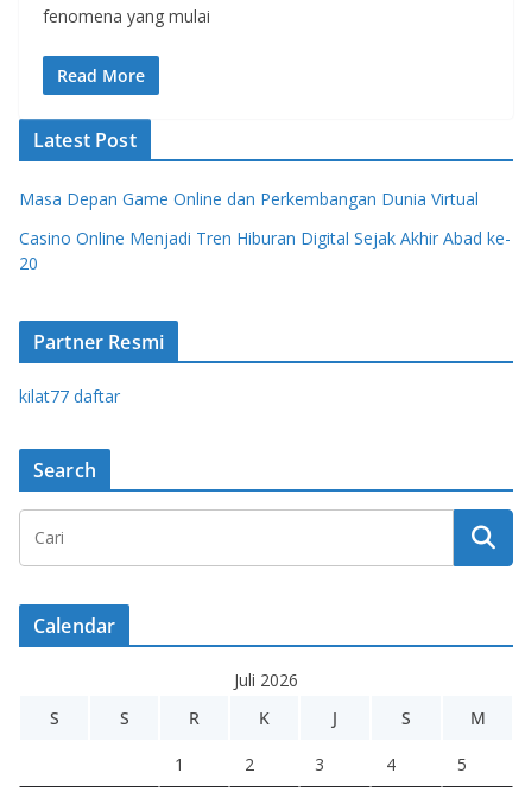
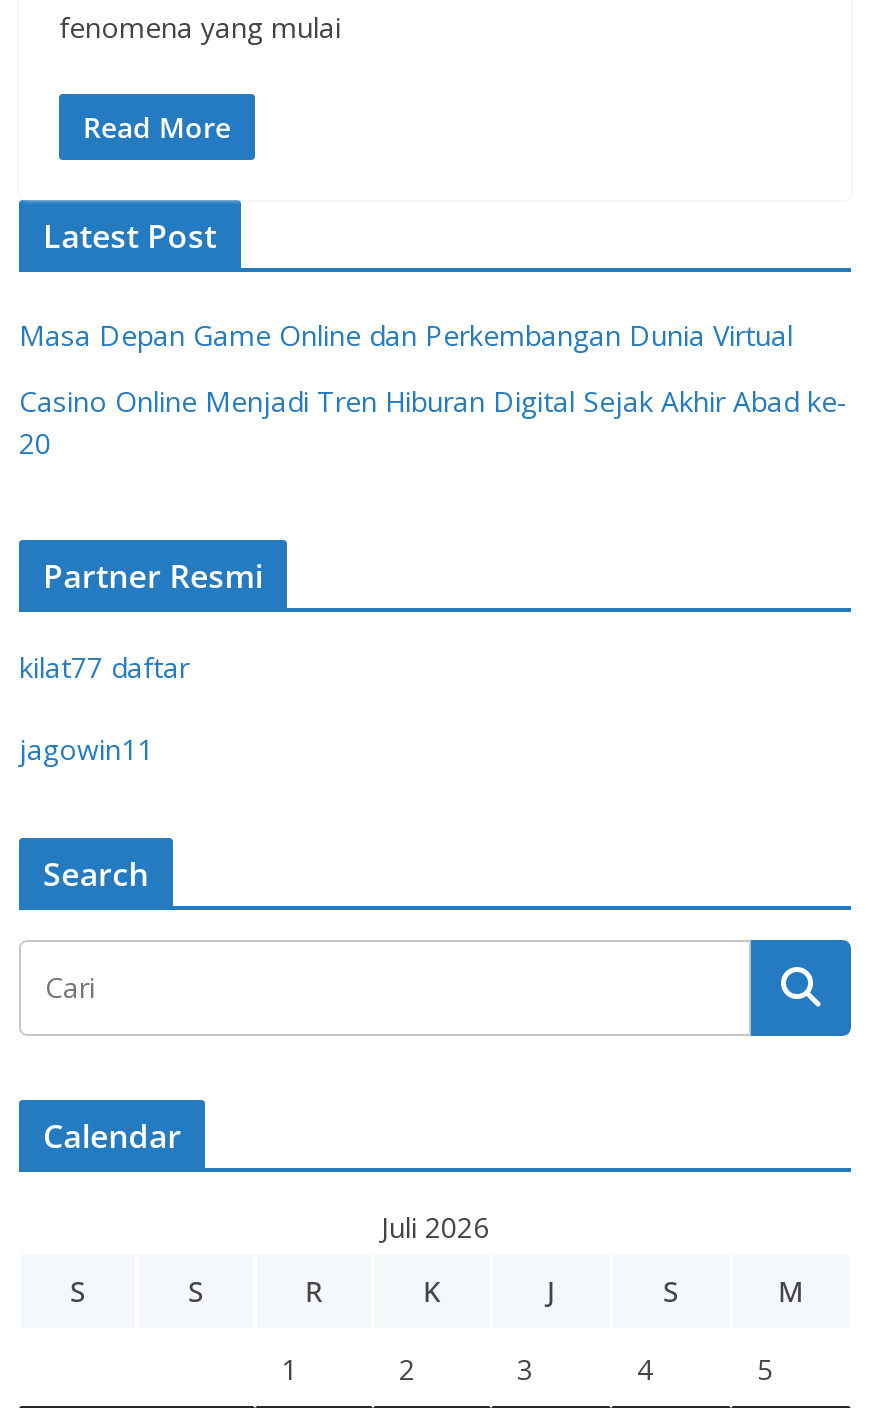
none -> [19,730,153,768] jagowin11

